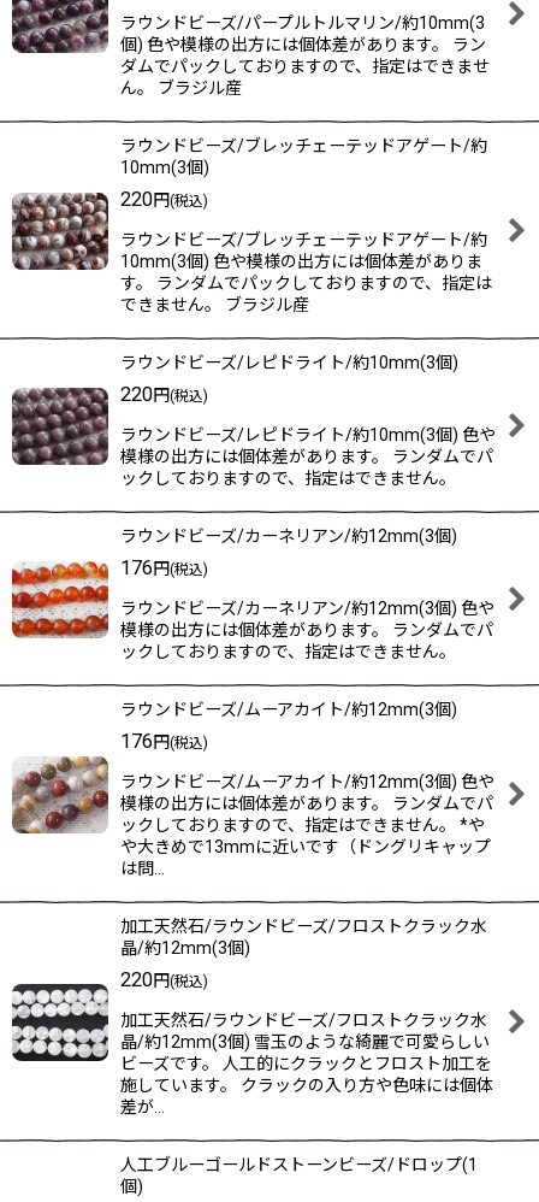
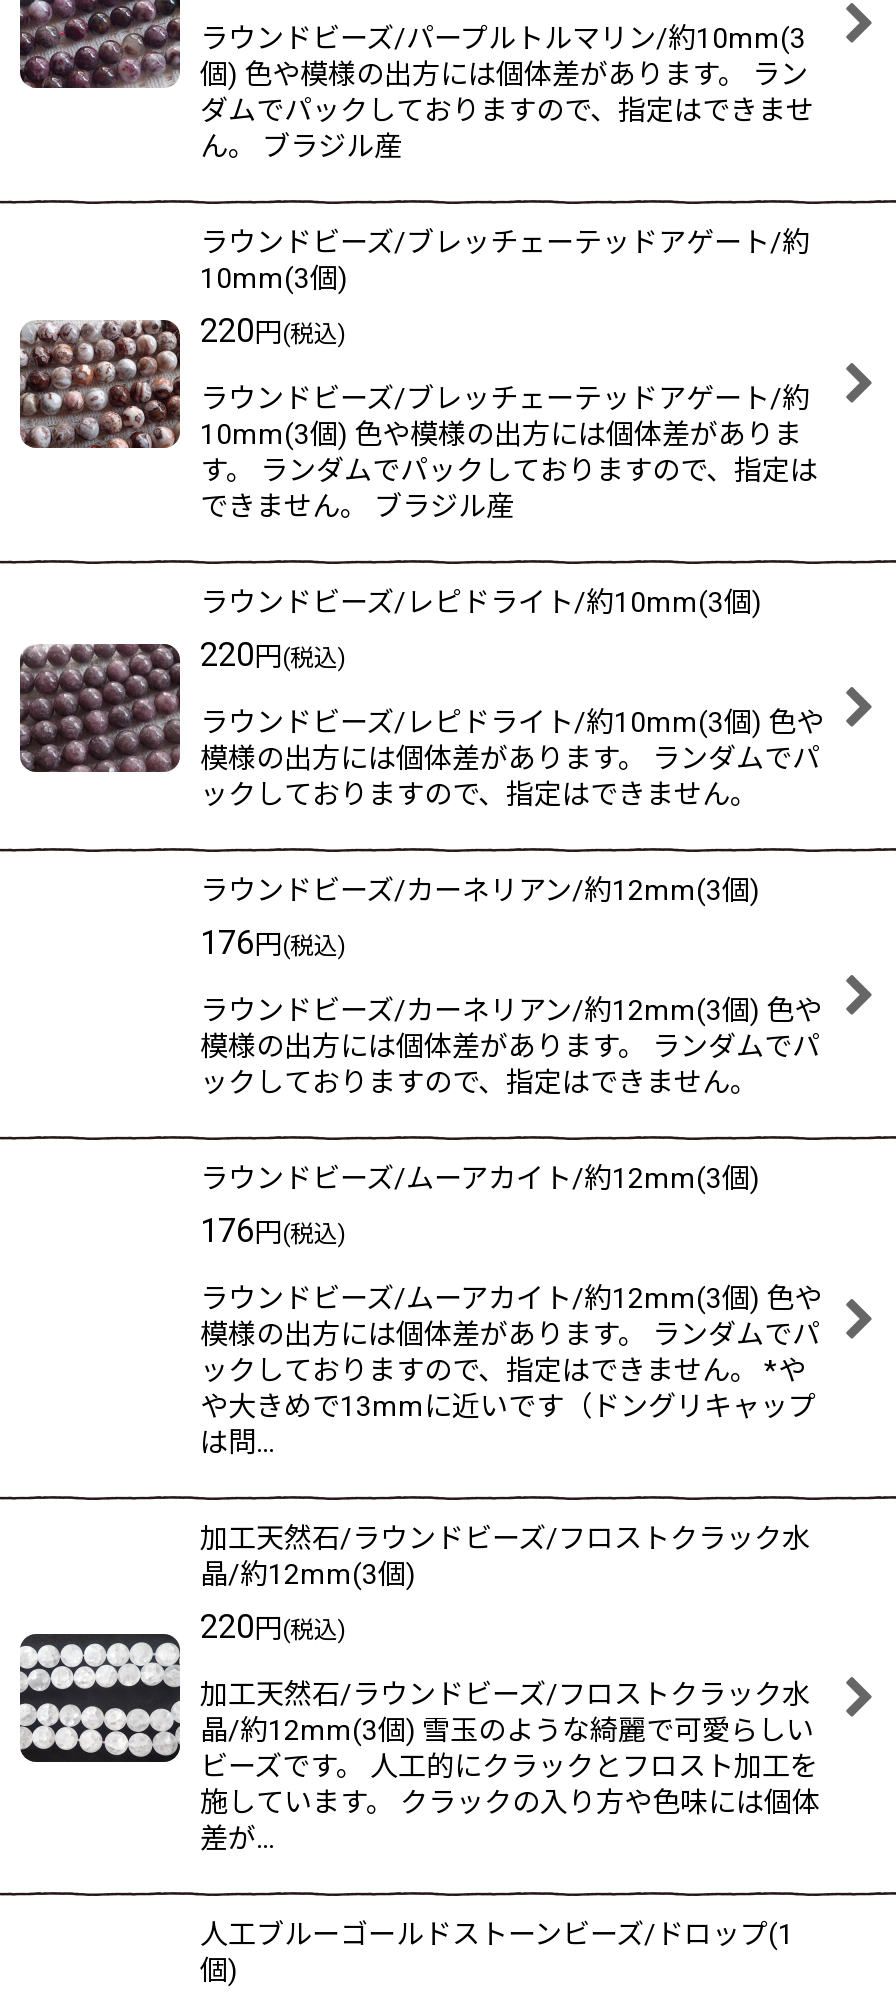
[11,560,109,640] [image] -> none
[11,755,109,835] [image] -> none

